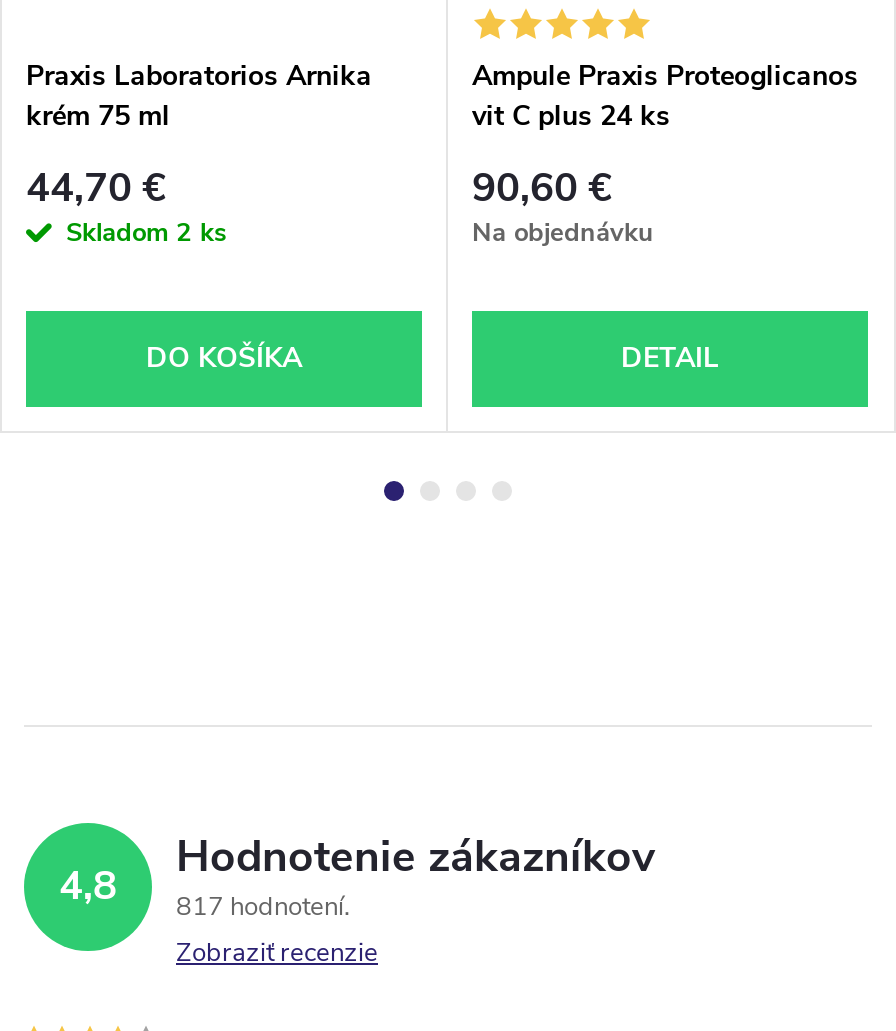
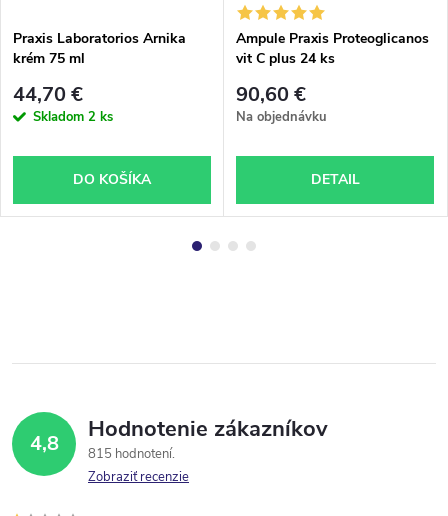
[59,827,656,925] 4,8 817 hodnotení Hodnotenie zákazníkov -> [29,414,328,463] 4,8 815 hodnotení Hodnotenie zákazníkov

